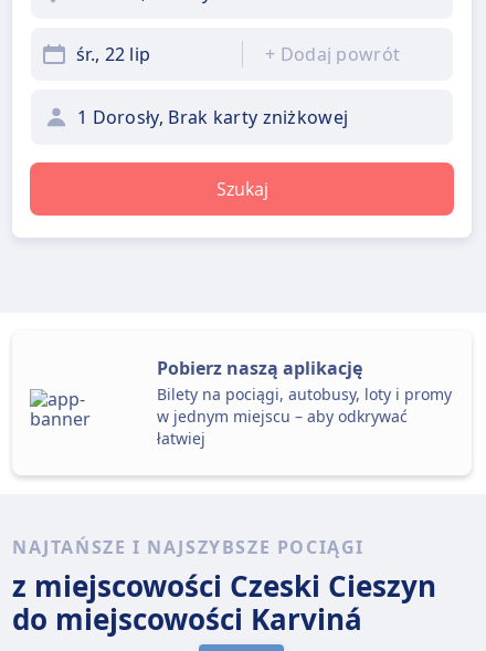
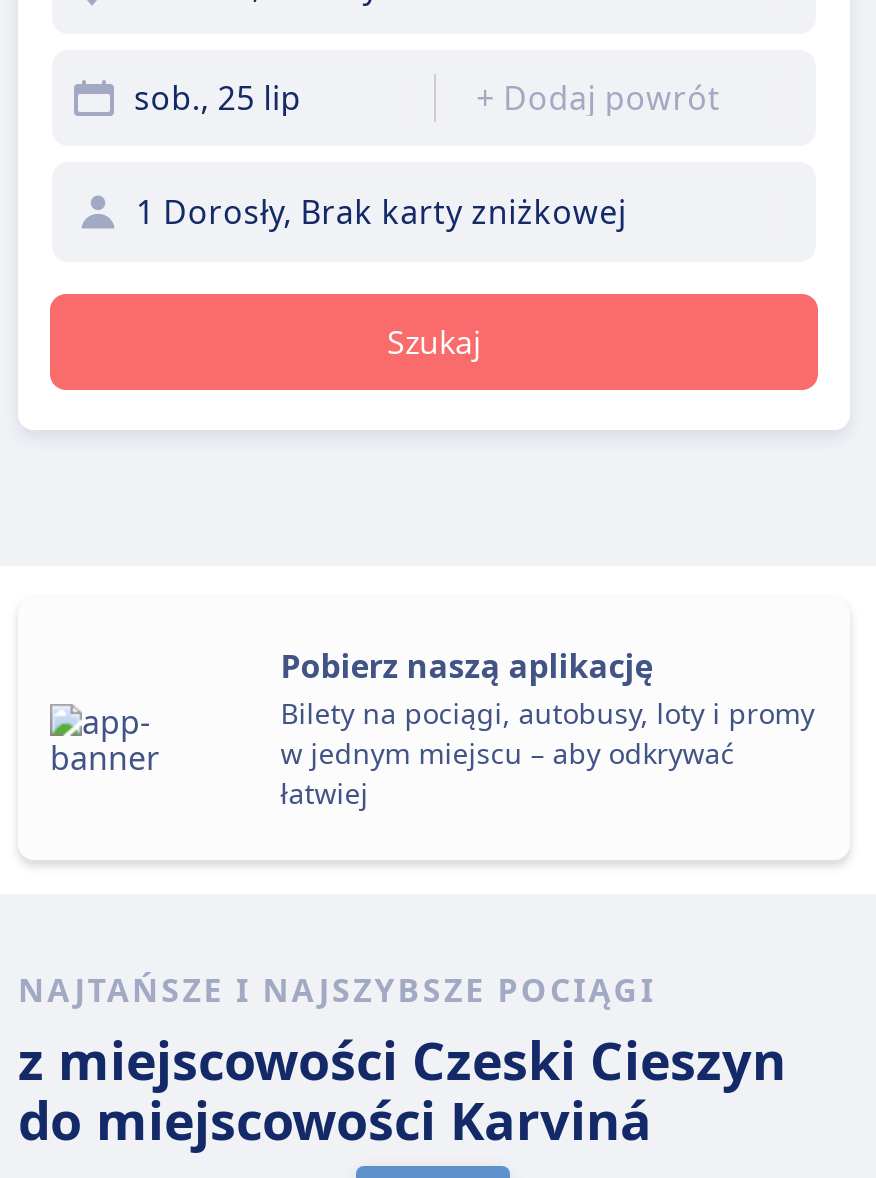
[76,42,151,66] śr., 22 lip -> [134,76,301,120] sob., 25 lip

